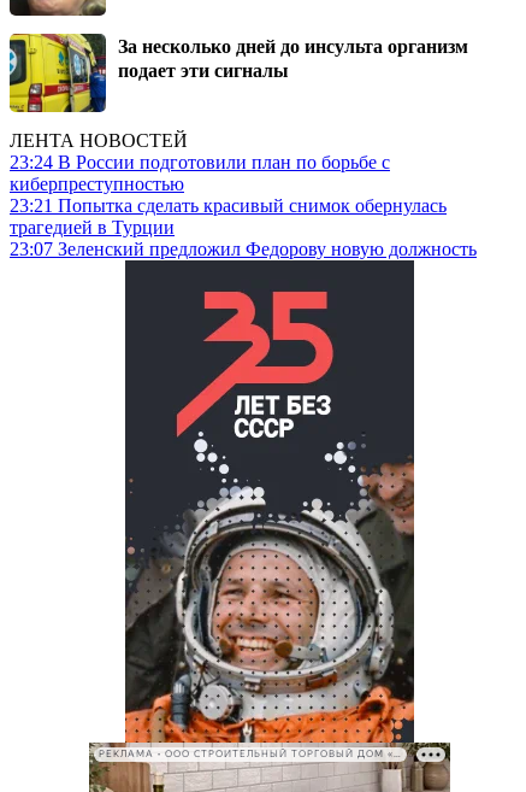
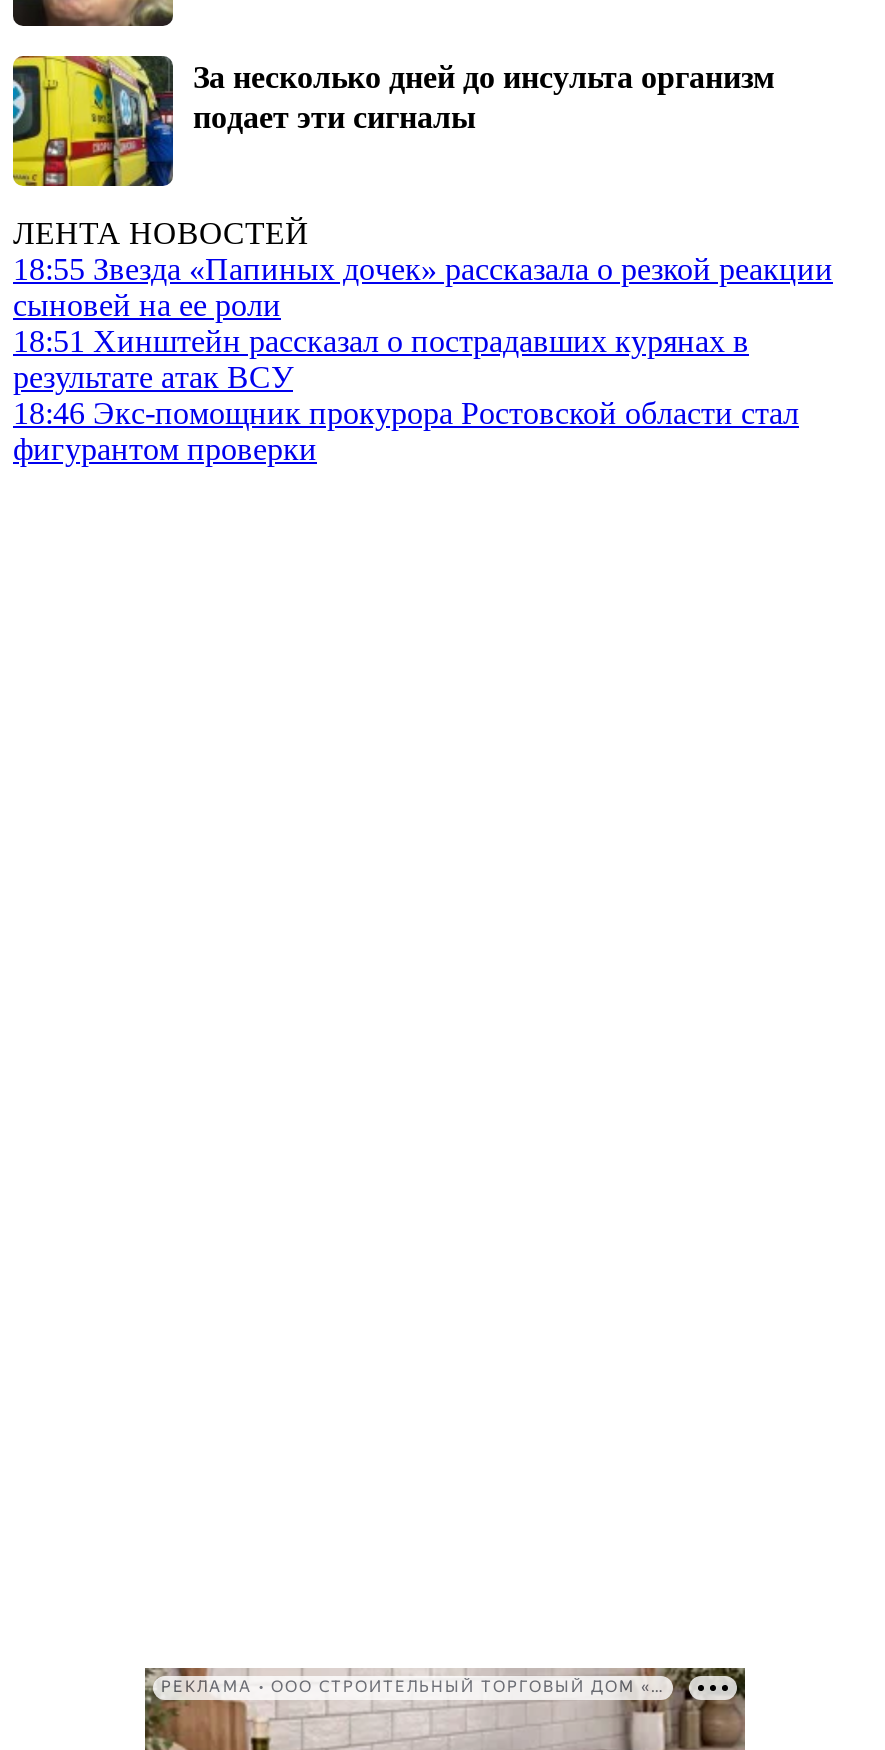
[10,152,477,259] 23:24 В России подготовили план по борьбе с | киберпреступностью | 23:21 Попытка сделать красивый снимок обернулась | трагедией в Турции | 23:07 Зеленский предложил Федорову новую должность -> [13,252,833,466] 18:55 Звезда «Папиных дочек» рассказала о резкой реакции | сыновей на ее роли | 18:51 Хинштейн рассказал о пострадавших курянах в | результате атак ВСУ | 18:46 Экс-помощник прокурора Ростовской области стал | фигурантом проверки
[124,269,415,744] [image] -> none

